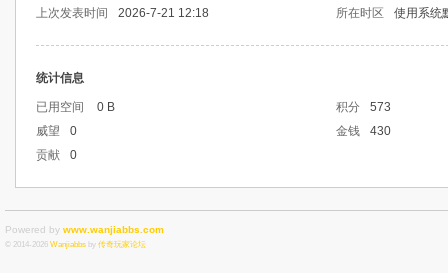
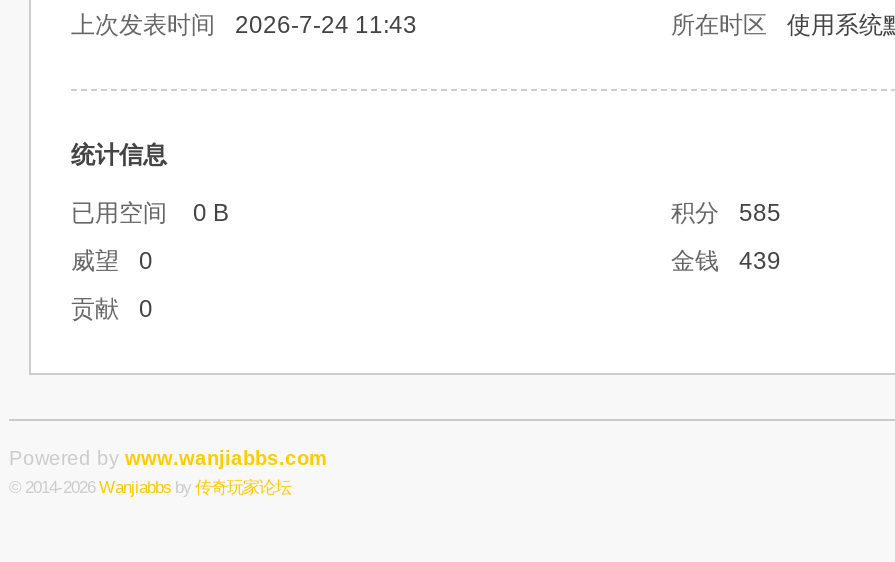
[36,6,209,20] 上次发表时间 2026-7-21 12:18 -> [71,11,417,39] 上次发表时间 2026-7-24 11:43
[336,100,391,114] 积分 573 -> [671,199,781,227] 积分 585
[336,124,391,138] 金钱 430 -> [671,247,781,275] 金钱 439

